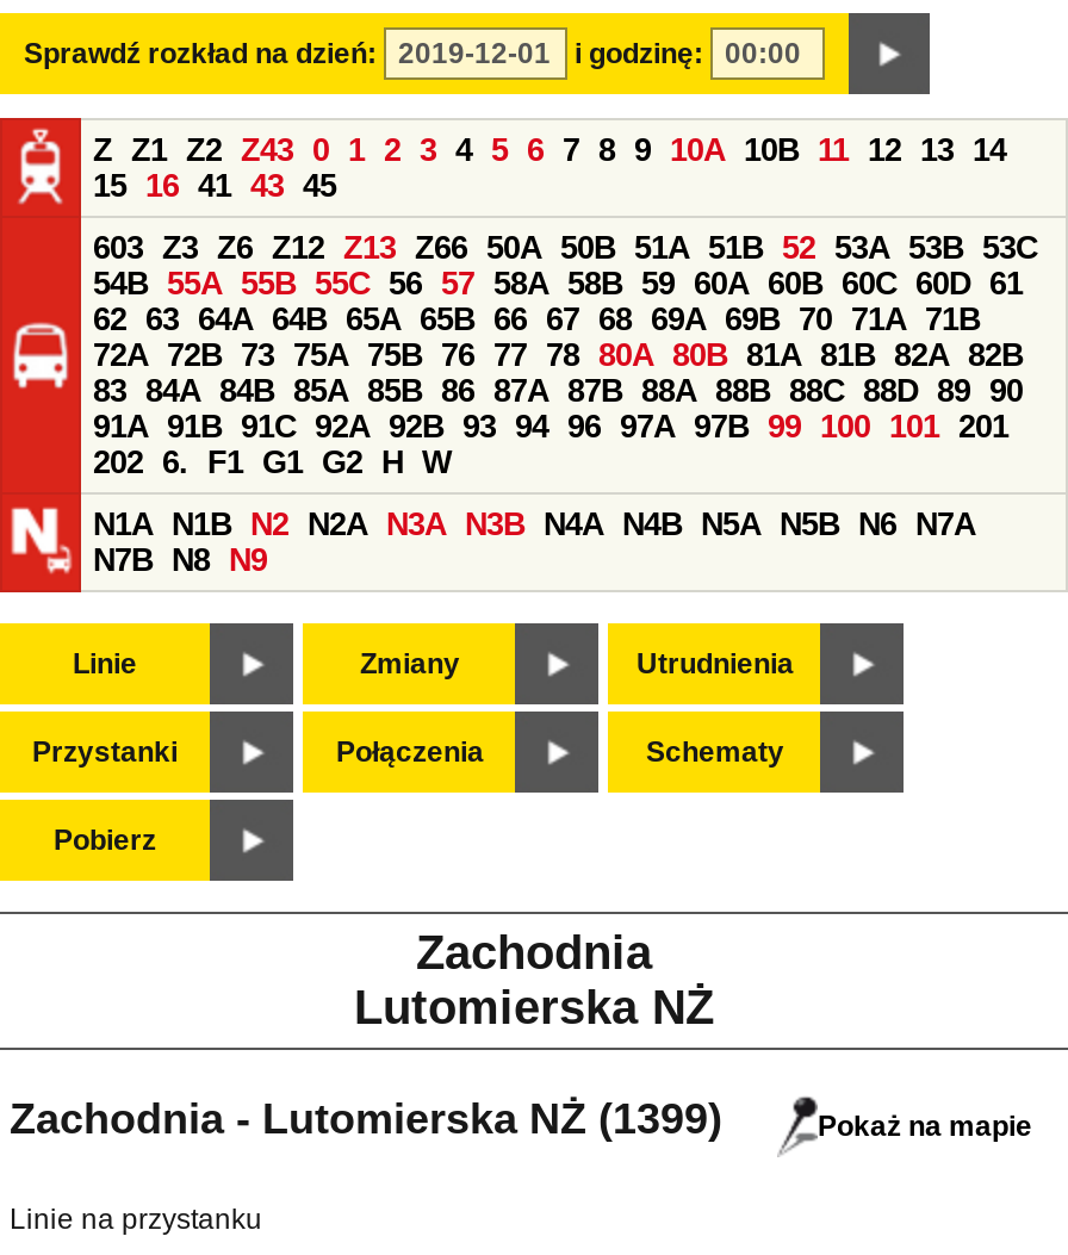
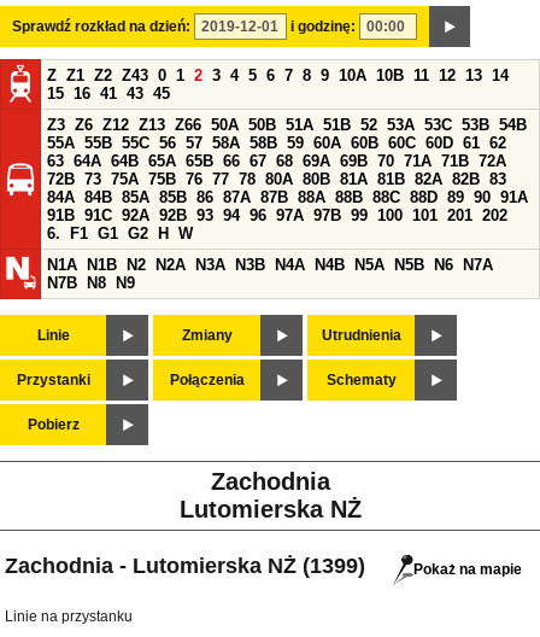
[93,230,1037,480] 603 Z3 Z6 Z12 Z13 Z66 50A 50B 51A 51B 52 53A 53B 53C | 54B 55A 55B 55C 56 57 58A 58B 59 60A 60B 60C 60D 61 | 62 63 64A 64B 65A 65B 66 67 68 69A 69B 70 71A 71B | 72A 72B 73 75A 75B 76 77 78 80A 80B 81A 81B 82A 82B | 83 84A 84B 85A 85B 86 87A 87B 88A 88B 88C 88D 89 90 | 91A 91B 91C 92A 92B 93 94 96 97A 97B 99 100 101 201 | 202 6. F1 G1 G2 H W -> [47,116,528,242] Z3 Z6 Z12 Z13 Z66 50A 50B 51A 51B 52 53A 53C 53B 54B | 55A 55B 55C 56 57 58A 58B 59 60A 60B 60C 60D 61 62 | 63 64A 64B 65A 65B 66 67 68 69A 69B 70 71A 71B 72A | 72B 73 75A 75B 76 77 78 80A 80B 81A 81B 82A 82B 83 | 84A 84B 85A 85B 86 87A 87B 88A 88B 88C 88D 89 90 91A | 91B 91C 92A 92B 93 94 96 97A 97B 99 100 101 201 202 | 6. F1 G1 G2 H W

